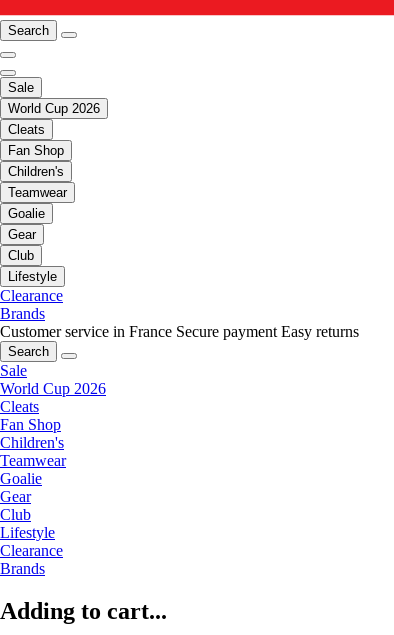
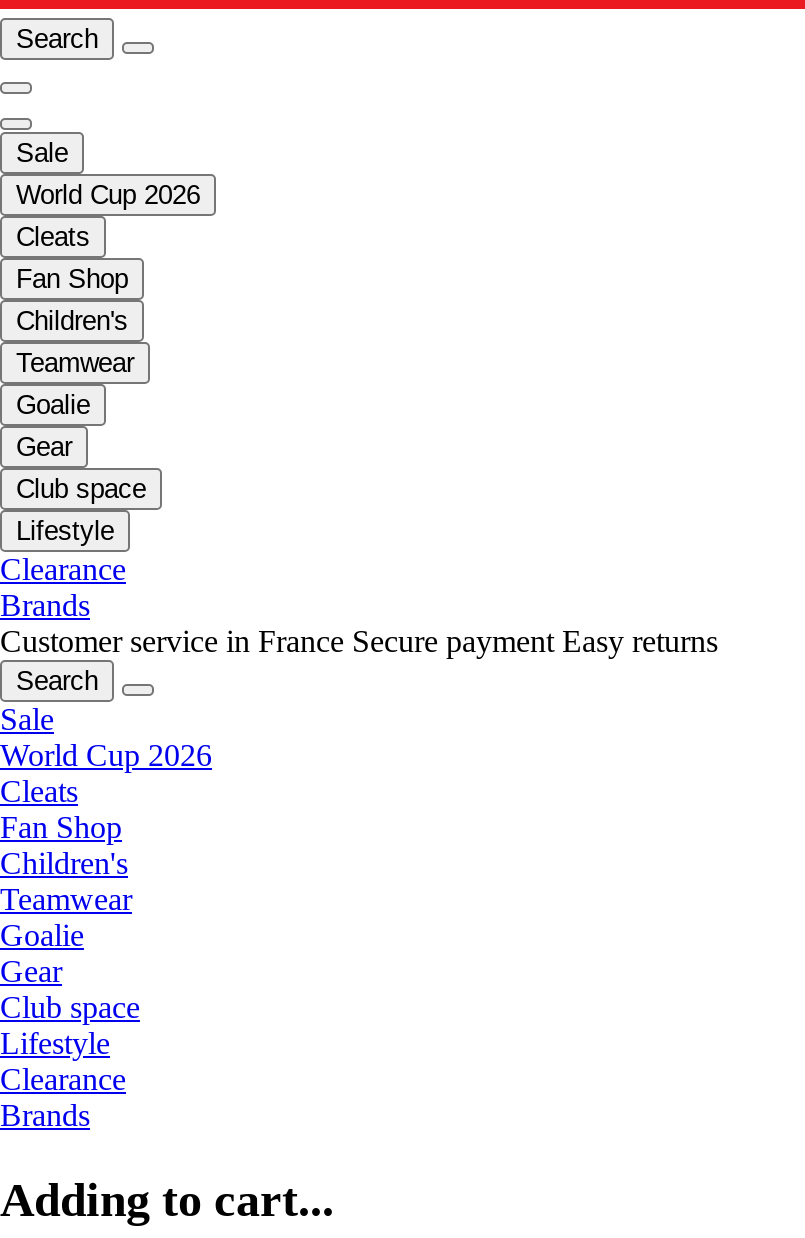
[8,248,34,263] Club -> [16,475,146,505] Club space
[0,506,31,523] Club -> [0,991,140,1025] Club space

